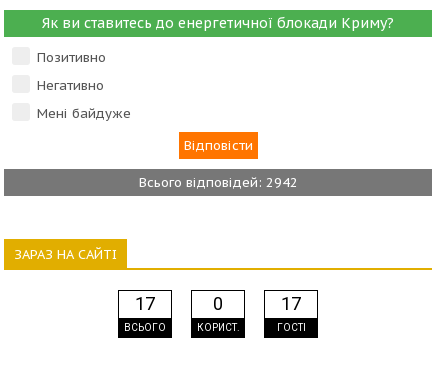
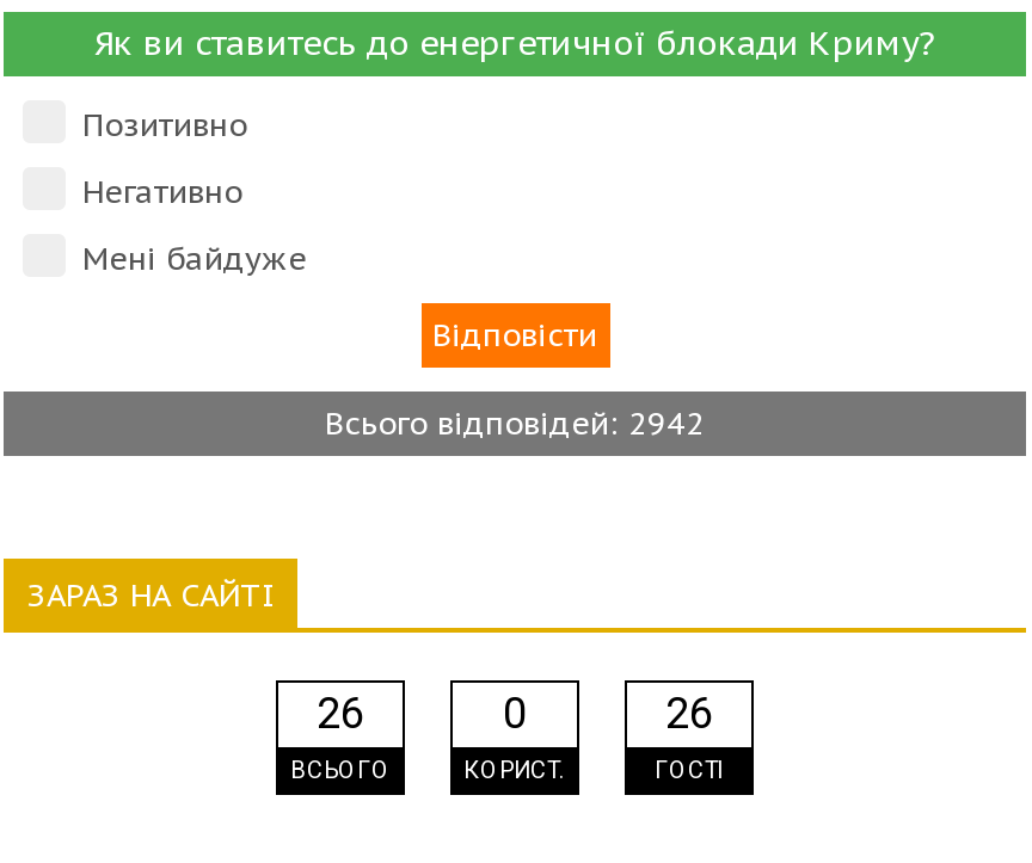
[135,293,155,314] 17 -> [317,687,364,737] 26
[281,293,301,314] 17 -> [665,687,713,737] 26

